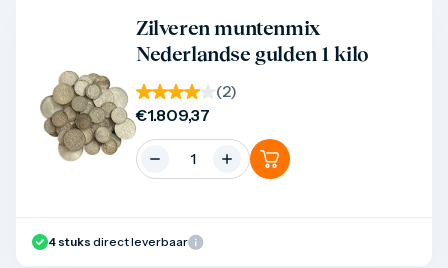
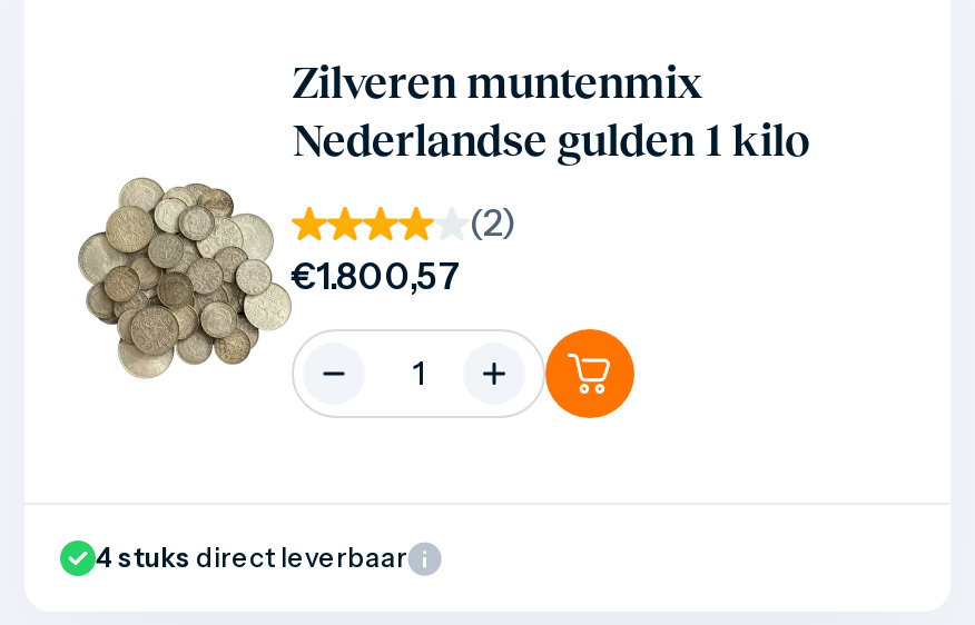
[136,105,210,125] €1.809,37 -> [292,254,461,298] €1.800,57

